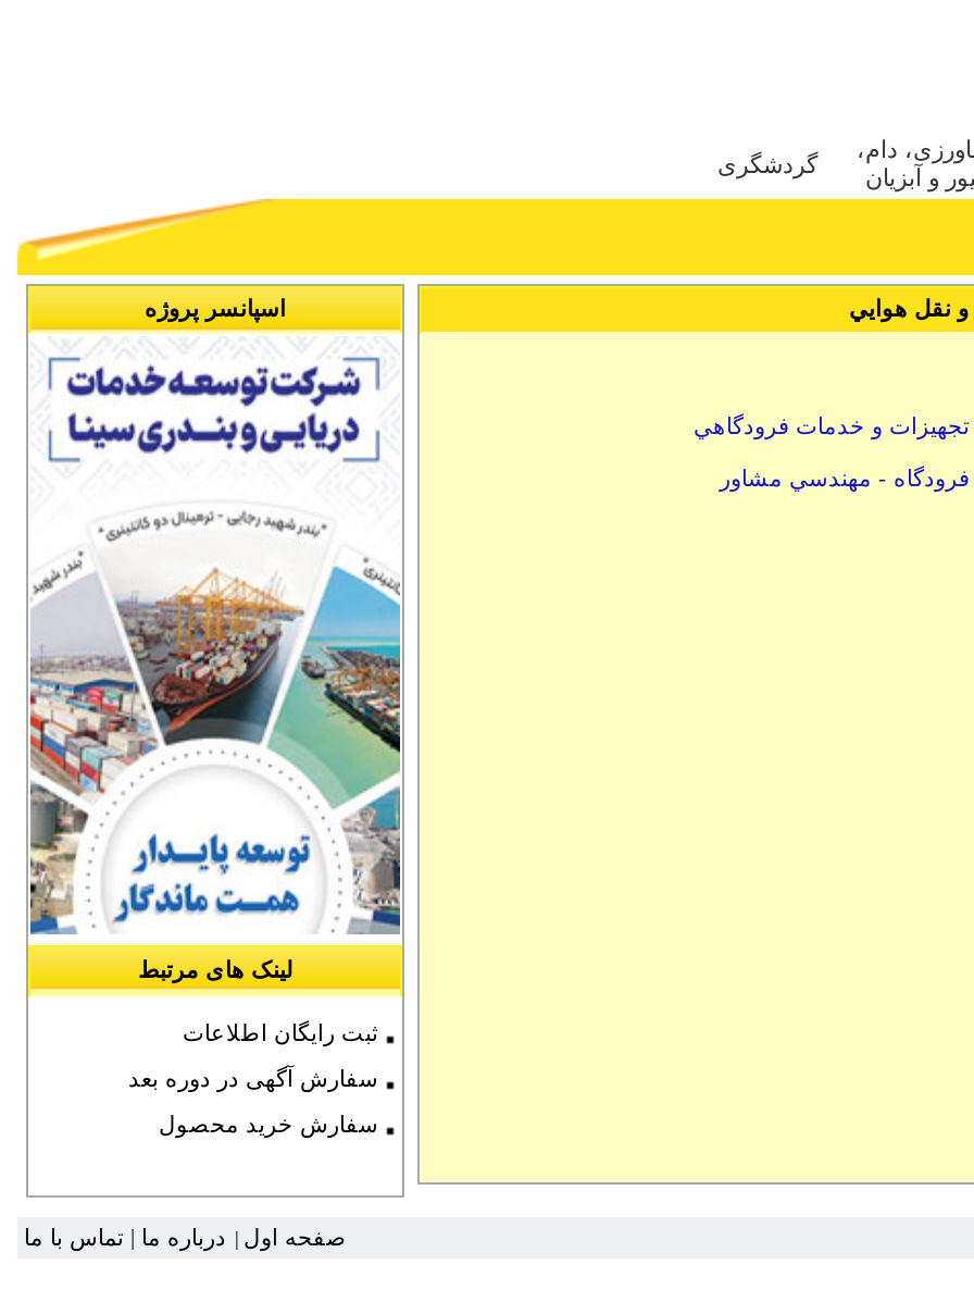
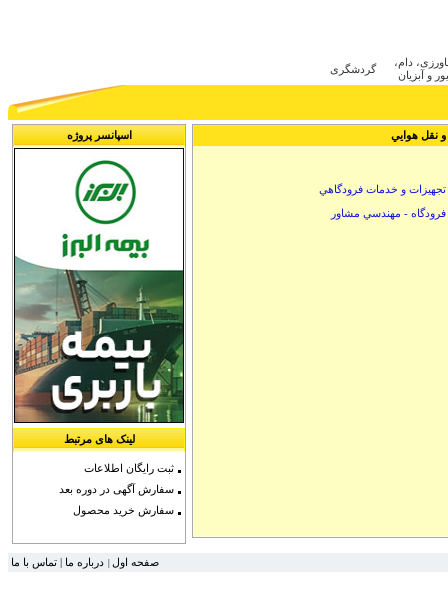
[28,334,402,937] [image] -> [13,147,185,424] [image]

